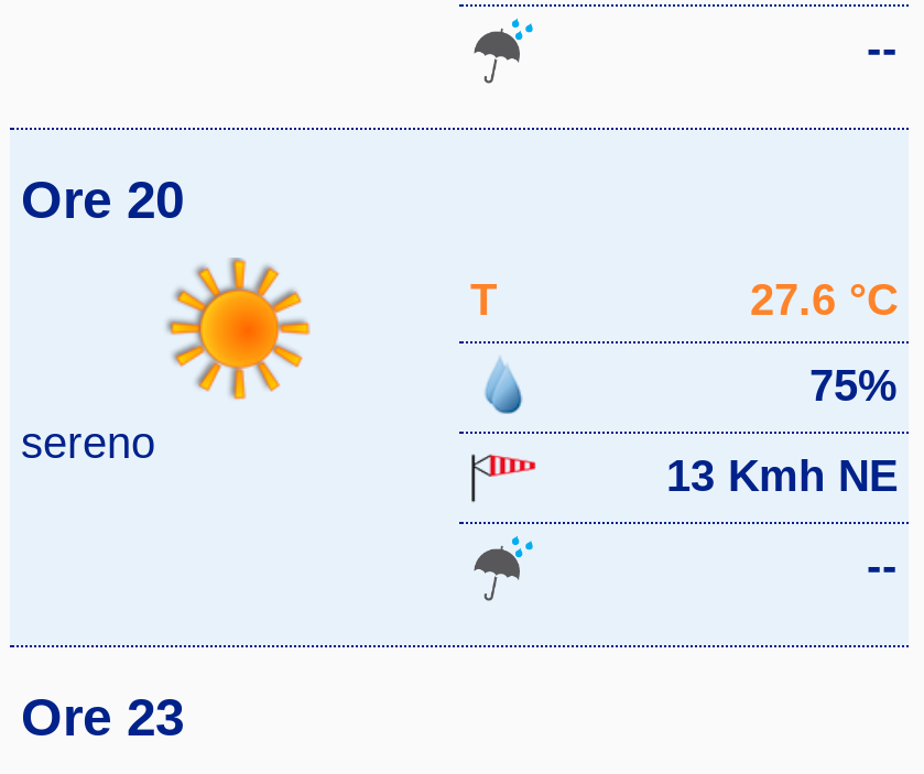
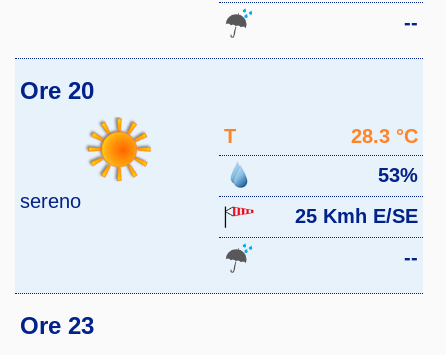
[750,275,898,324] 27.6 °C -> [351,125,418,147] 28.3 °C
[809,361,898,410] 75% -> [378,164,418,186] 53%
[666,451,898,500] 13 Kmh NE -> [295,205,418,227] 25 Kmh E/SE

